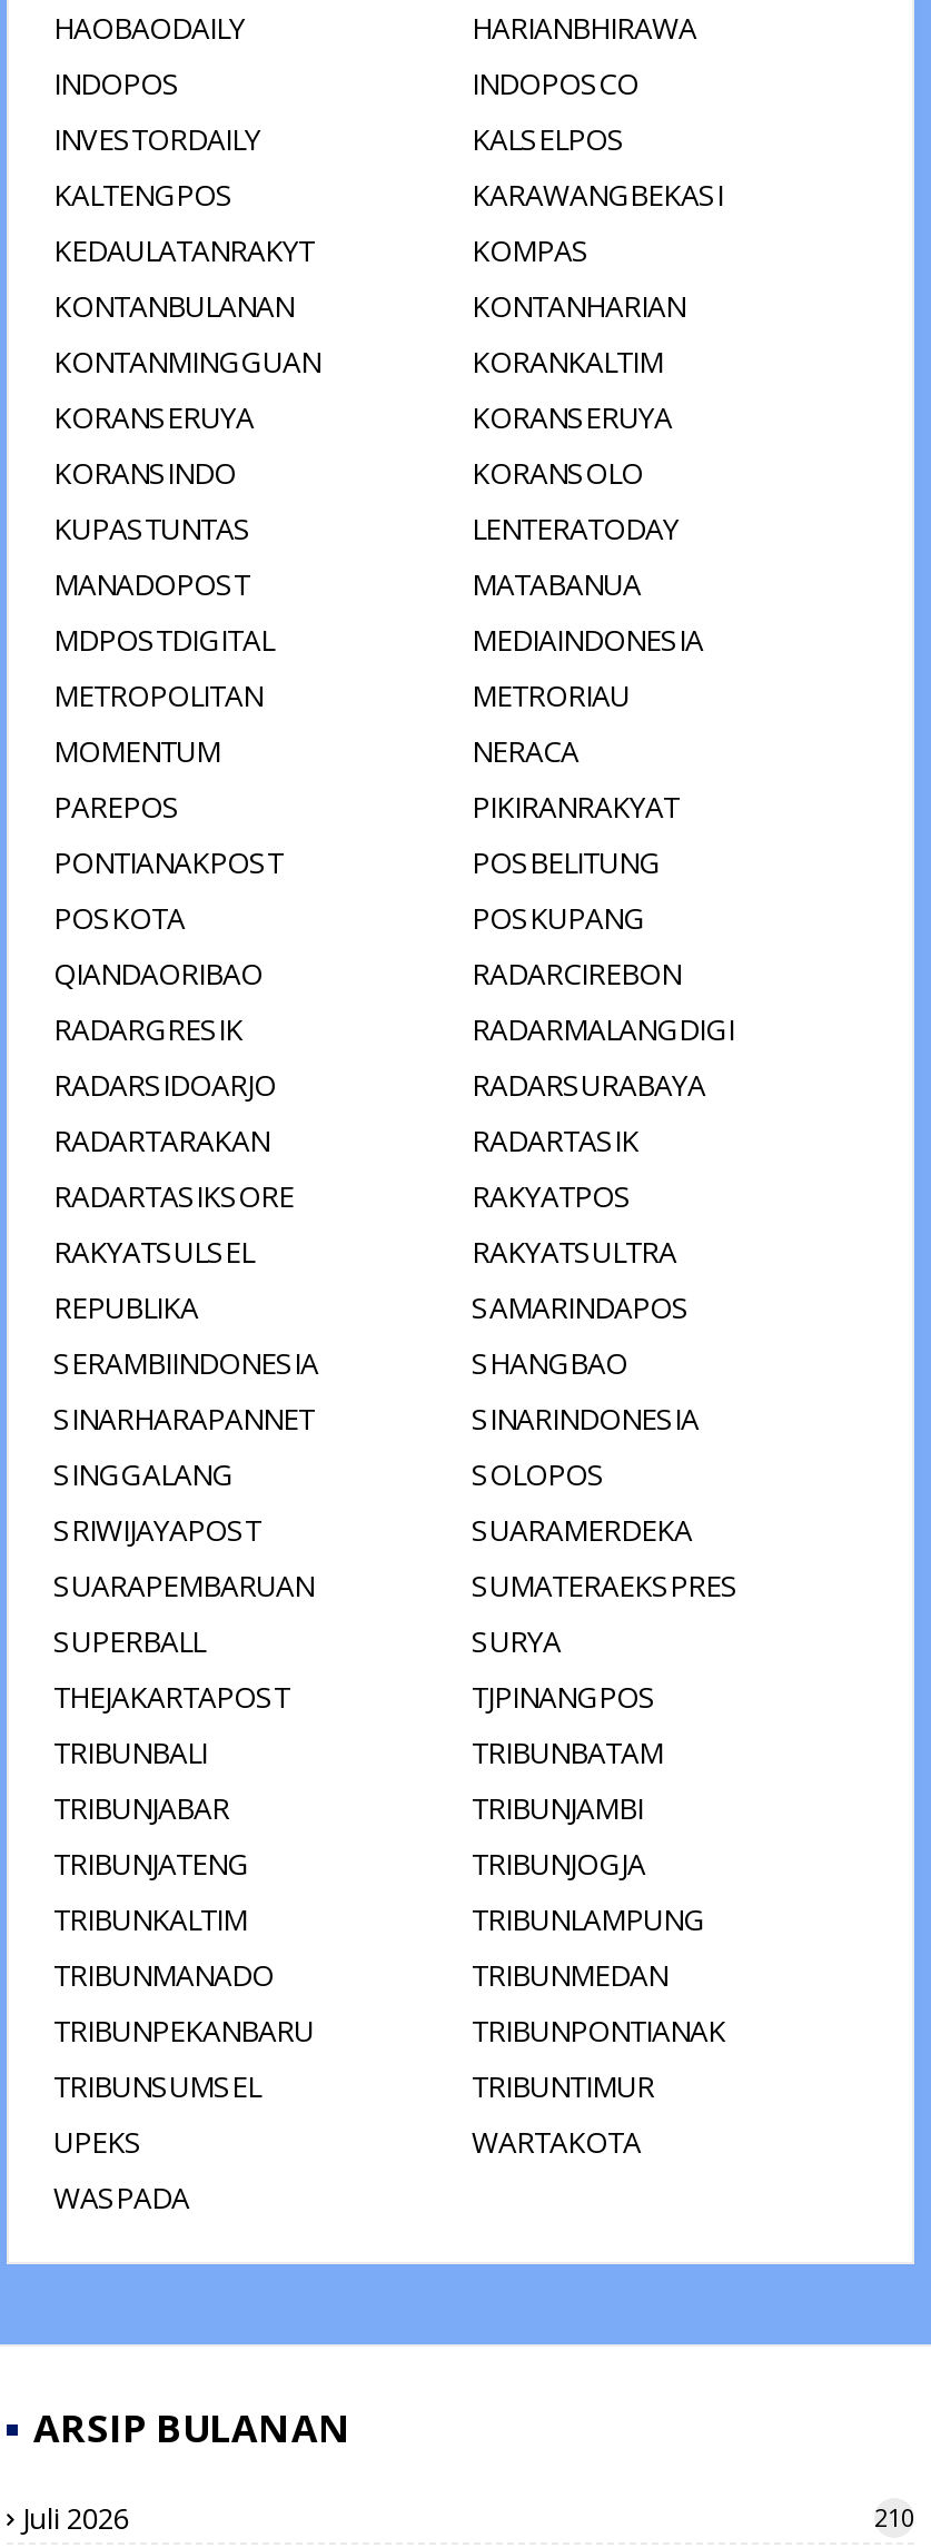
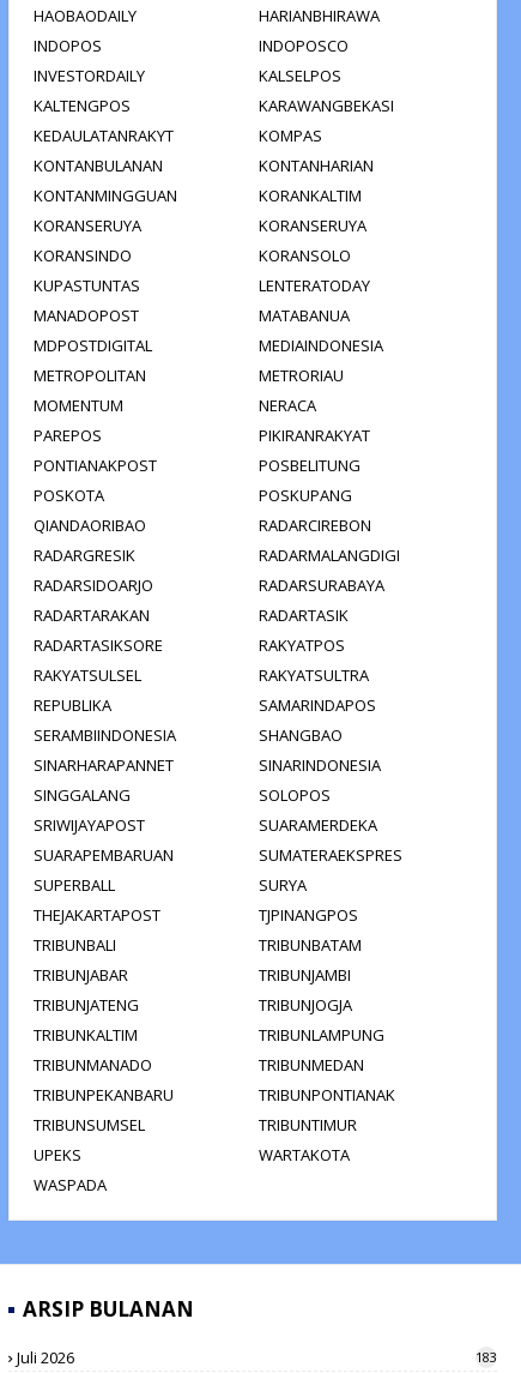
[874,2501,914,2534] 210 -> [475,1348,497,1366] 183

